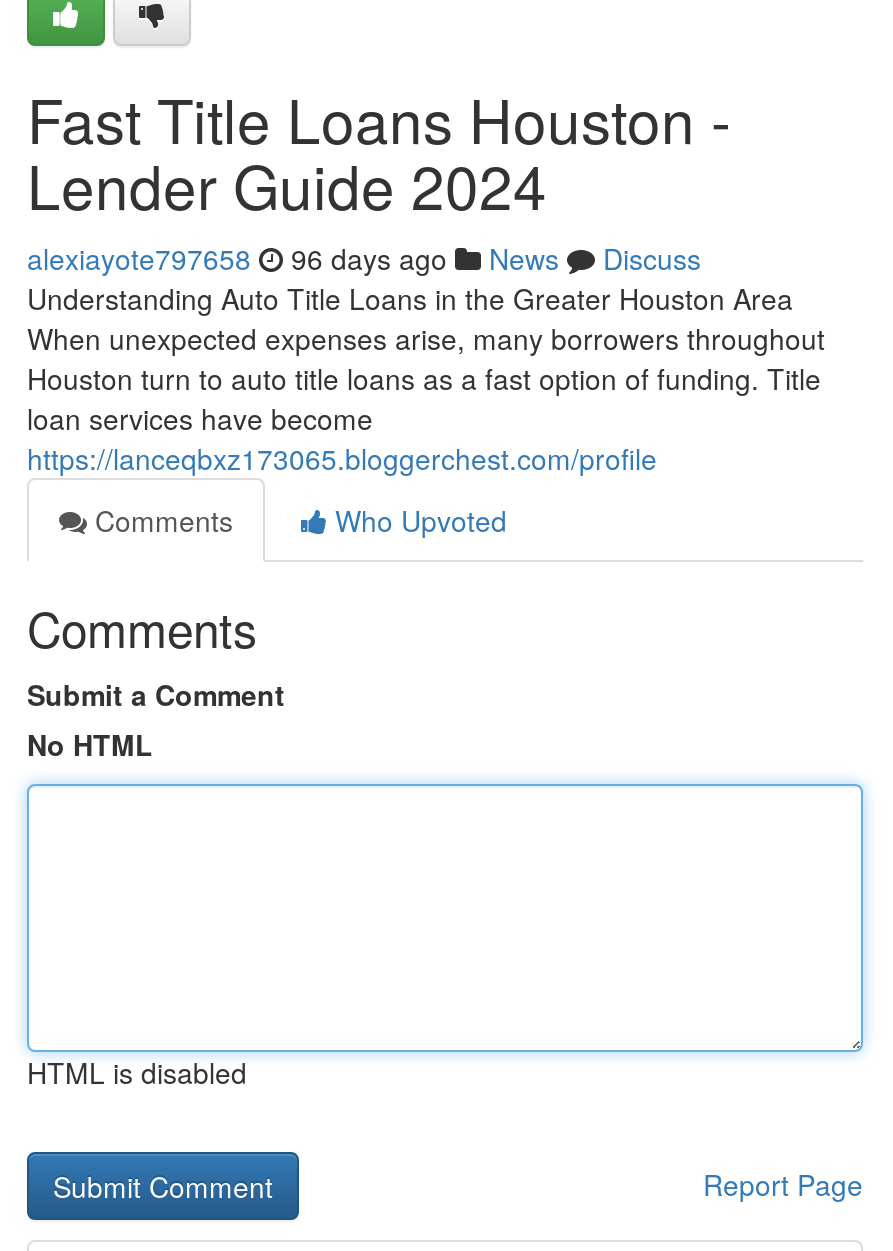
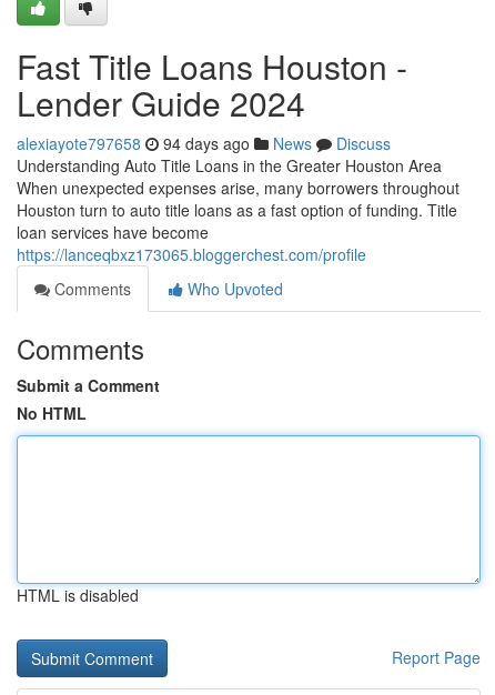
[27,238,701,278] alexiayote797658 96 days ago News Discuss -> [17,132,391,154] alexiayote797658 94 days ago News Discuss

